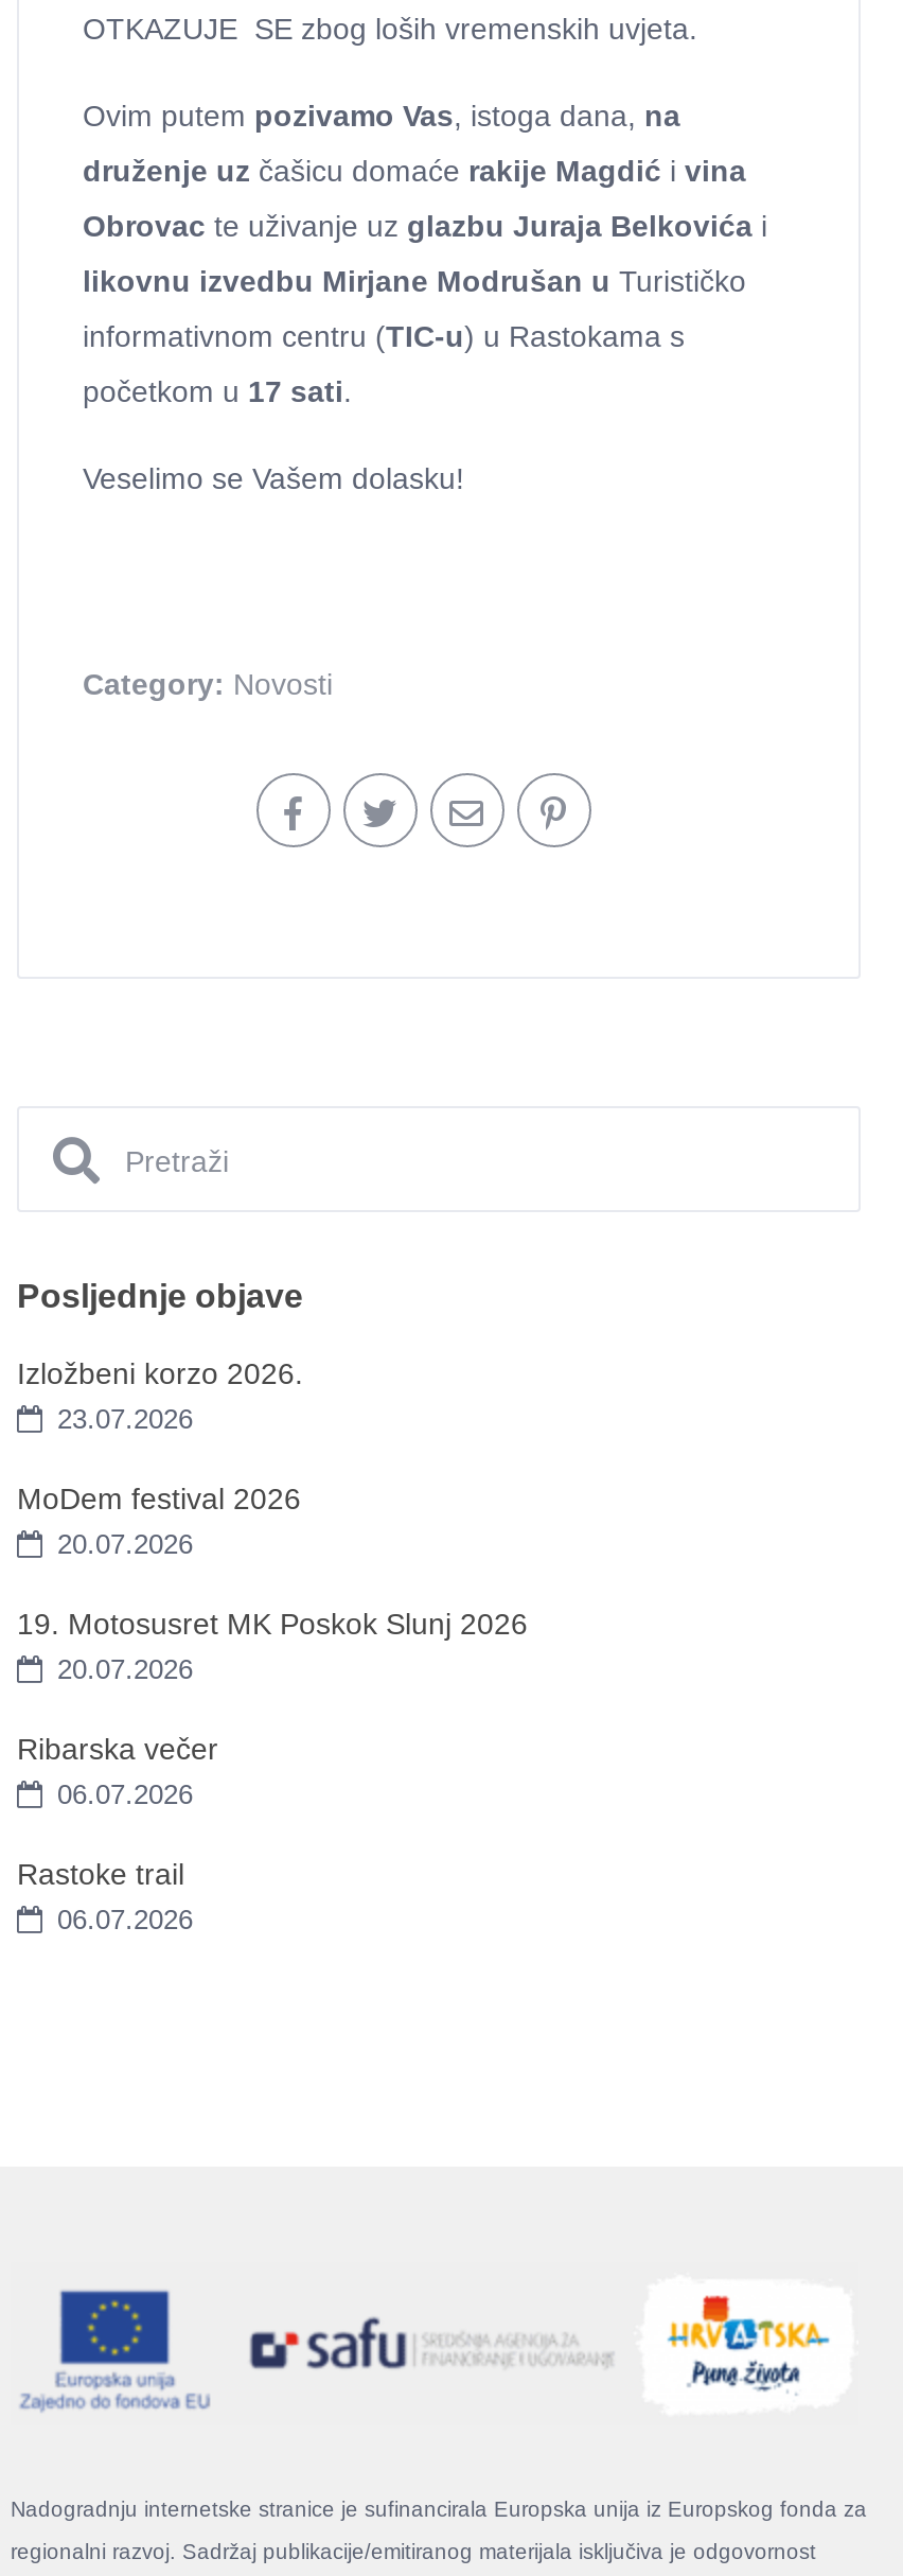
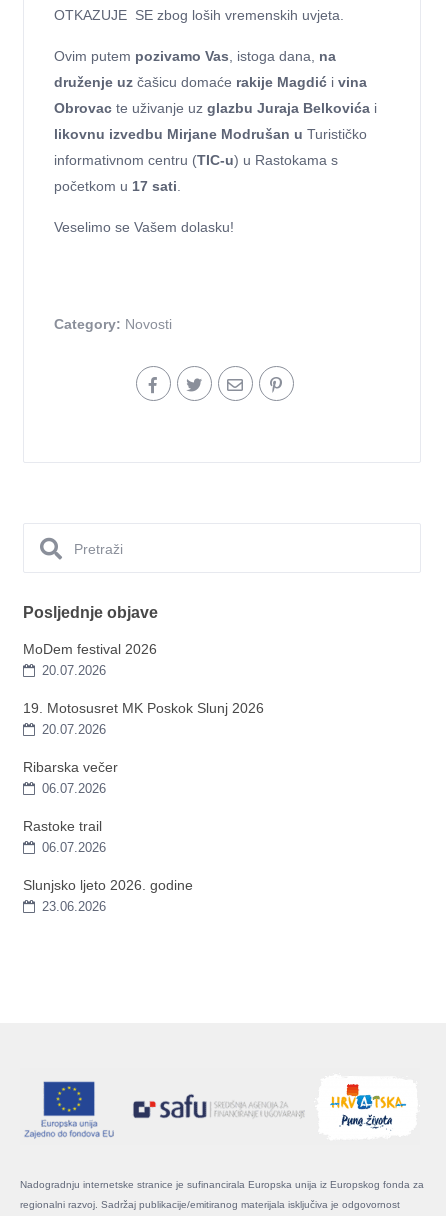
[17,1356,303,1435] Izložbeni korzo 2026. | 23.07.2026 -> none
moved [17,1482,528,1935] -> [23,641,264,855]: MoDem festival 2026 | 20.07.2026 | 19. Motosusret MK Poskok Slunj 2026 | 20.07.2026 | Ribarska večer | 06.07.2026 | Rastoke trail | 06.07.2026
none -> [23,877,193,914] Slunjsko ljeto 2026. godine | 23.06.2026

